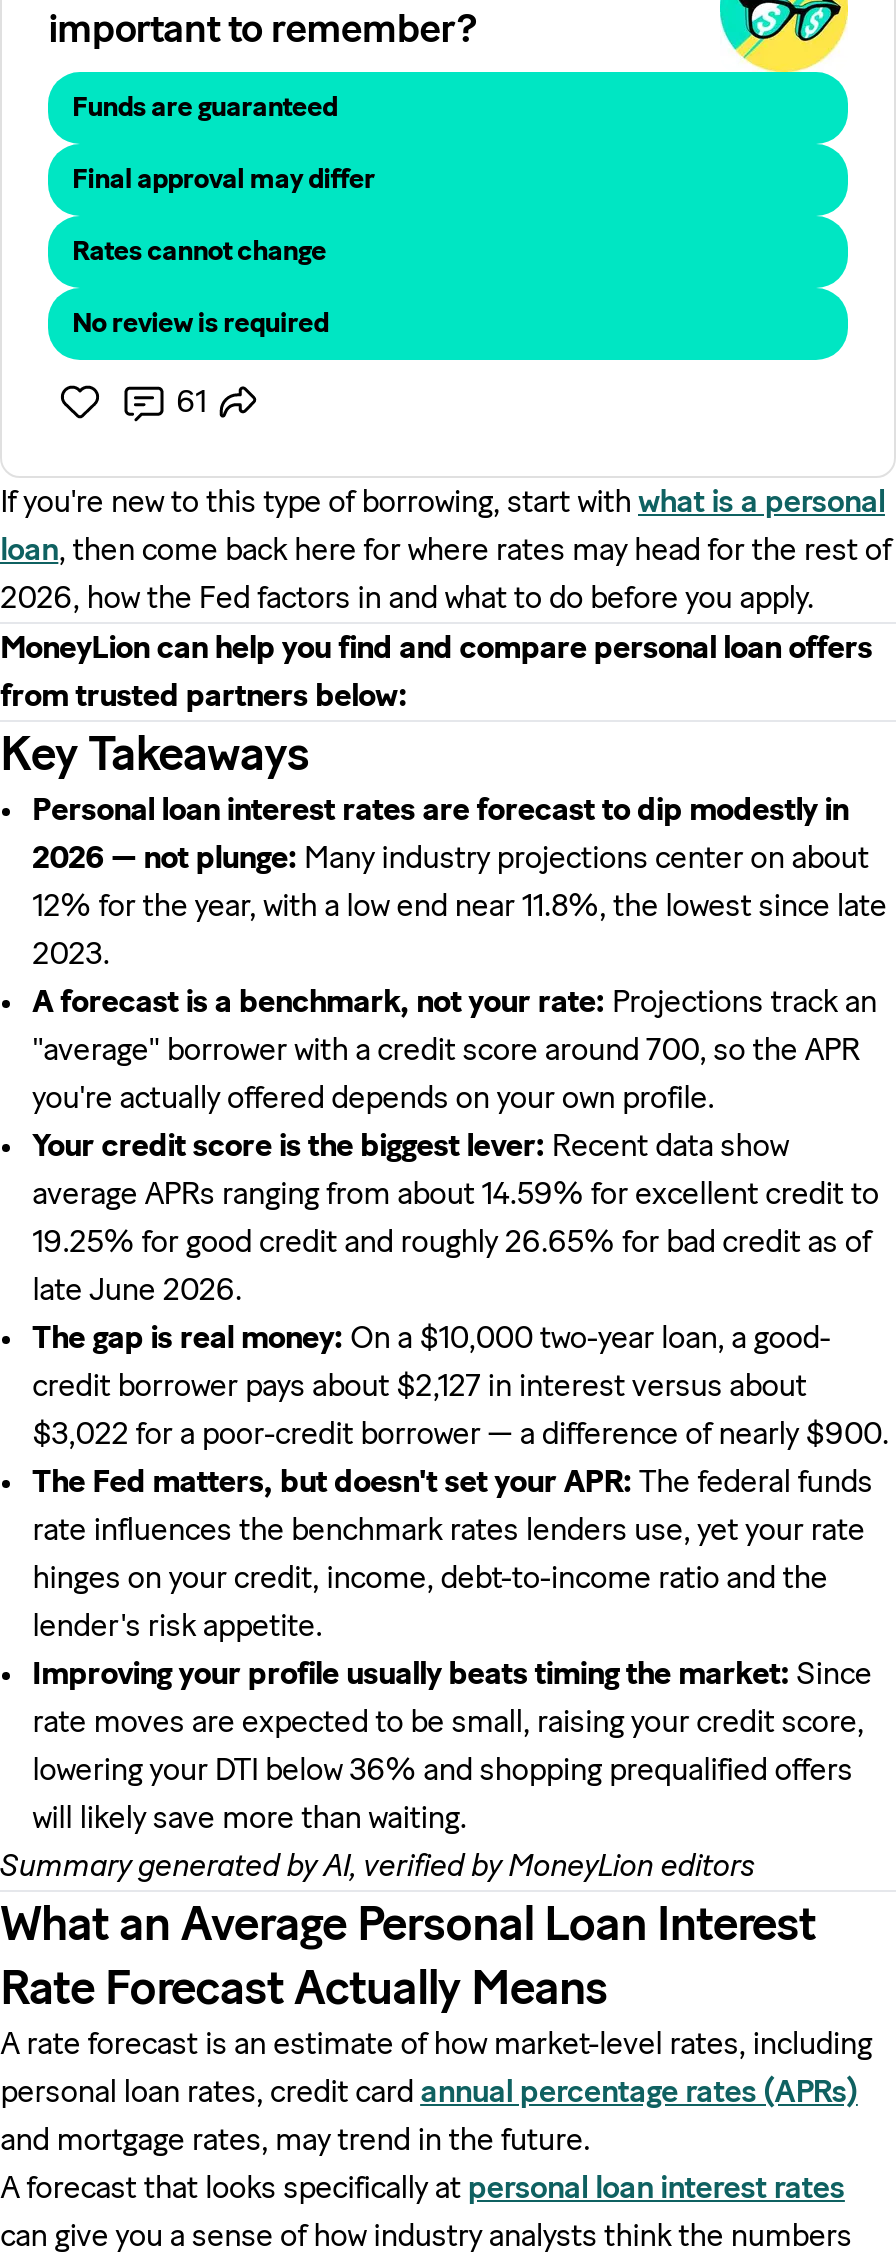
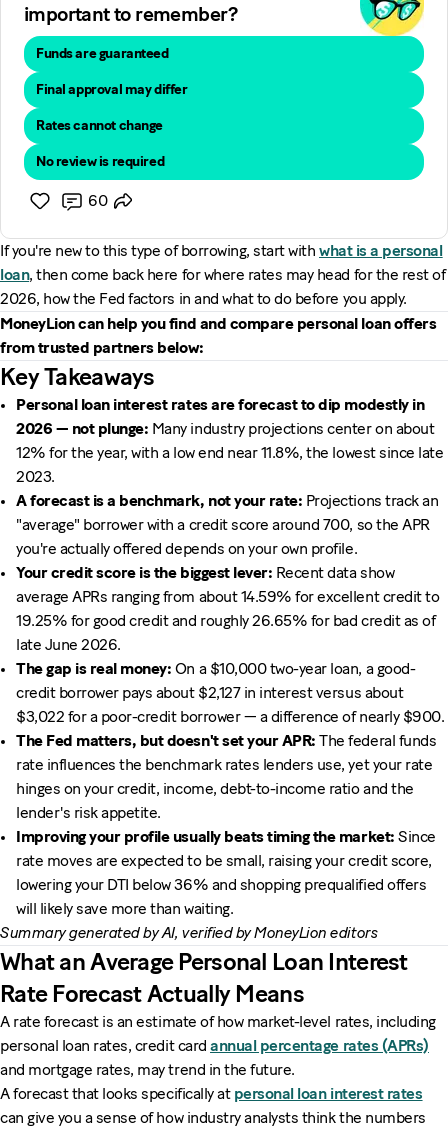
[176,383,206,421] 61 -> [88,191,107,210] 60

